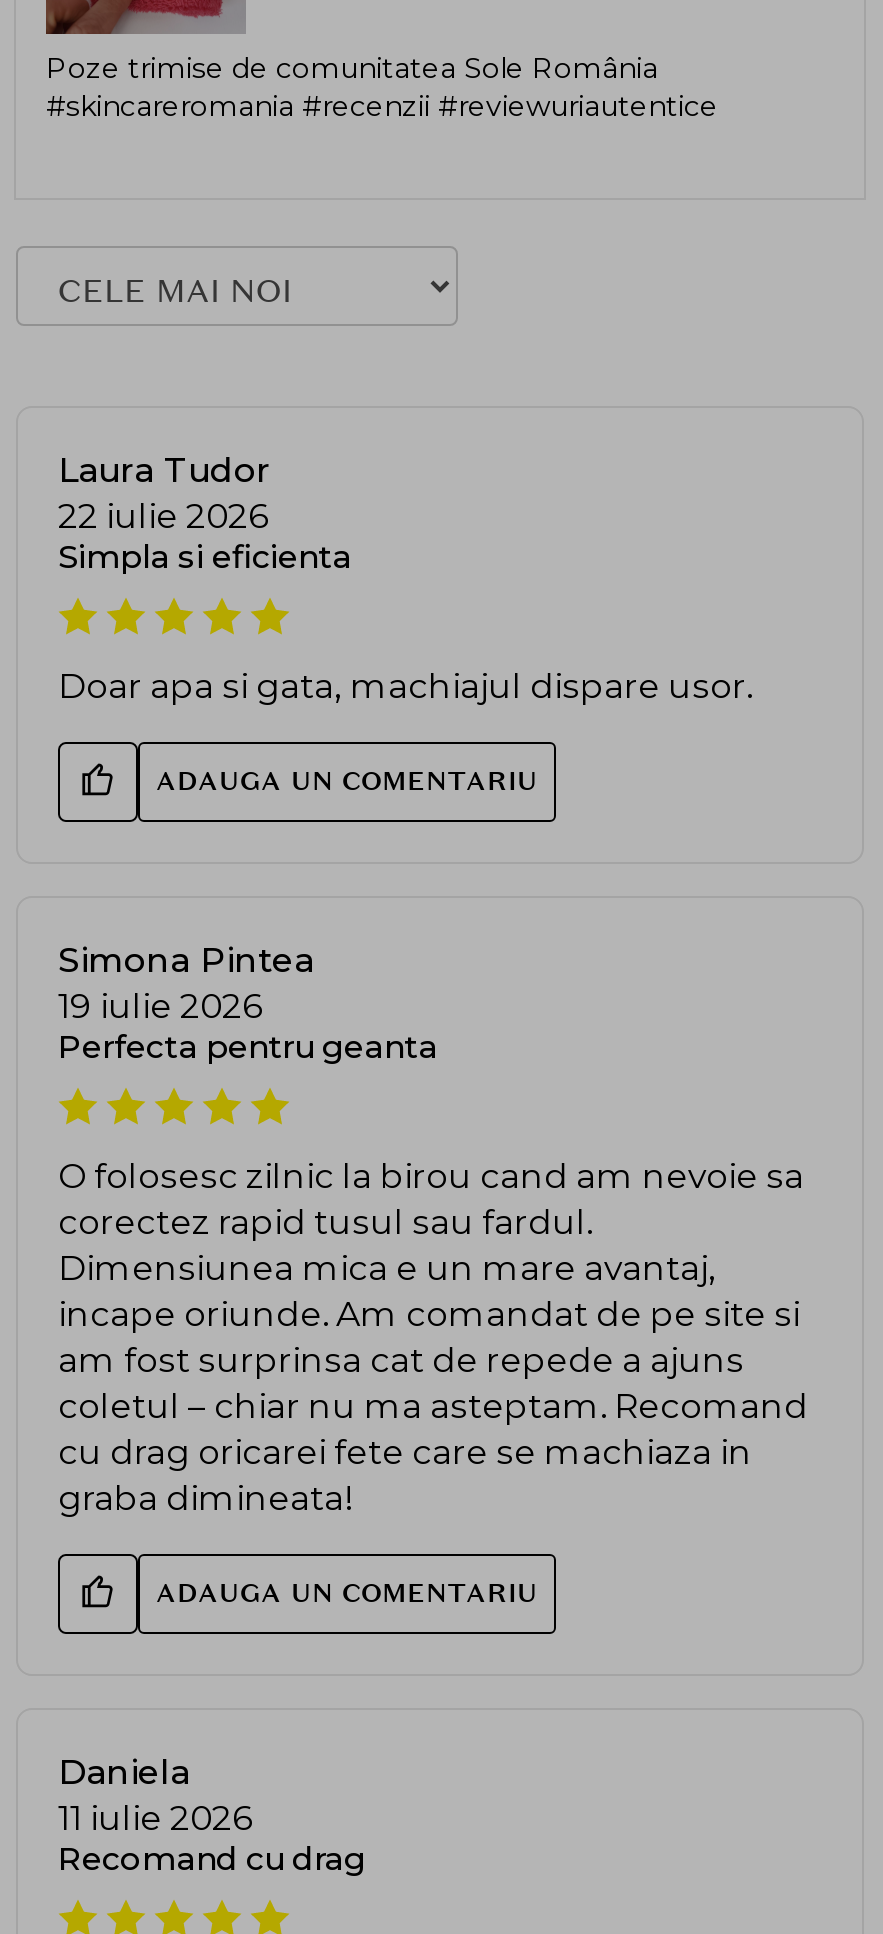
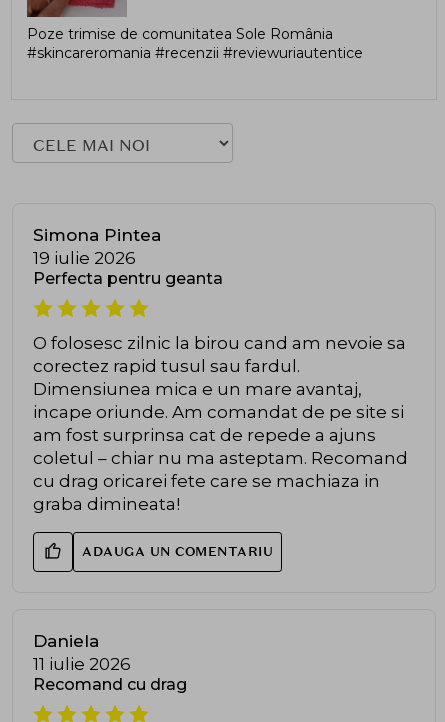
[58,450,752,798] Laura Tudor | 22 iulie 2026 | Simpla si eficienta | Doar apa si gata, machiajul dispare usor. | ADAUGA UN COMENTARIU -> none

